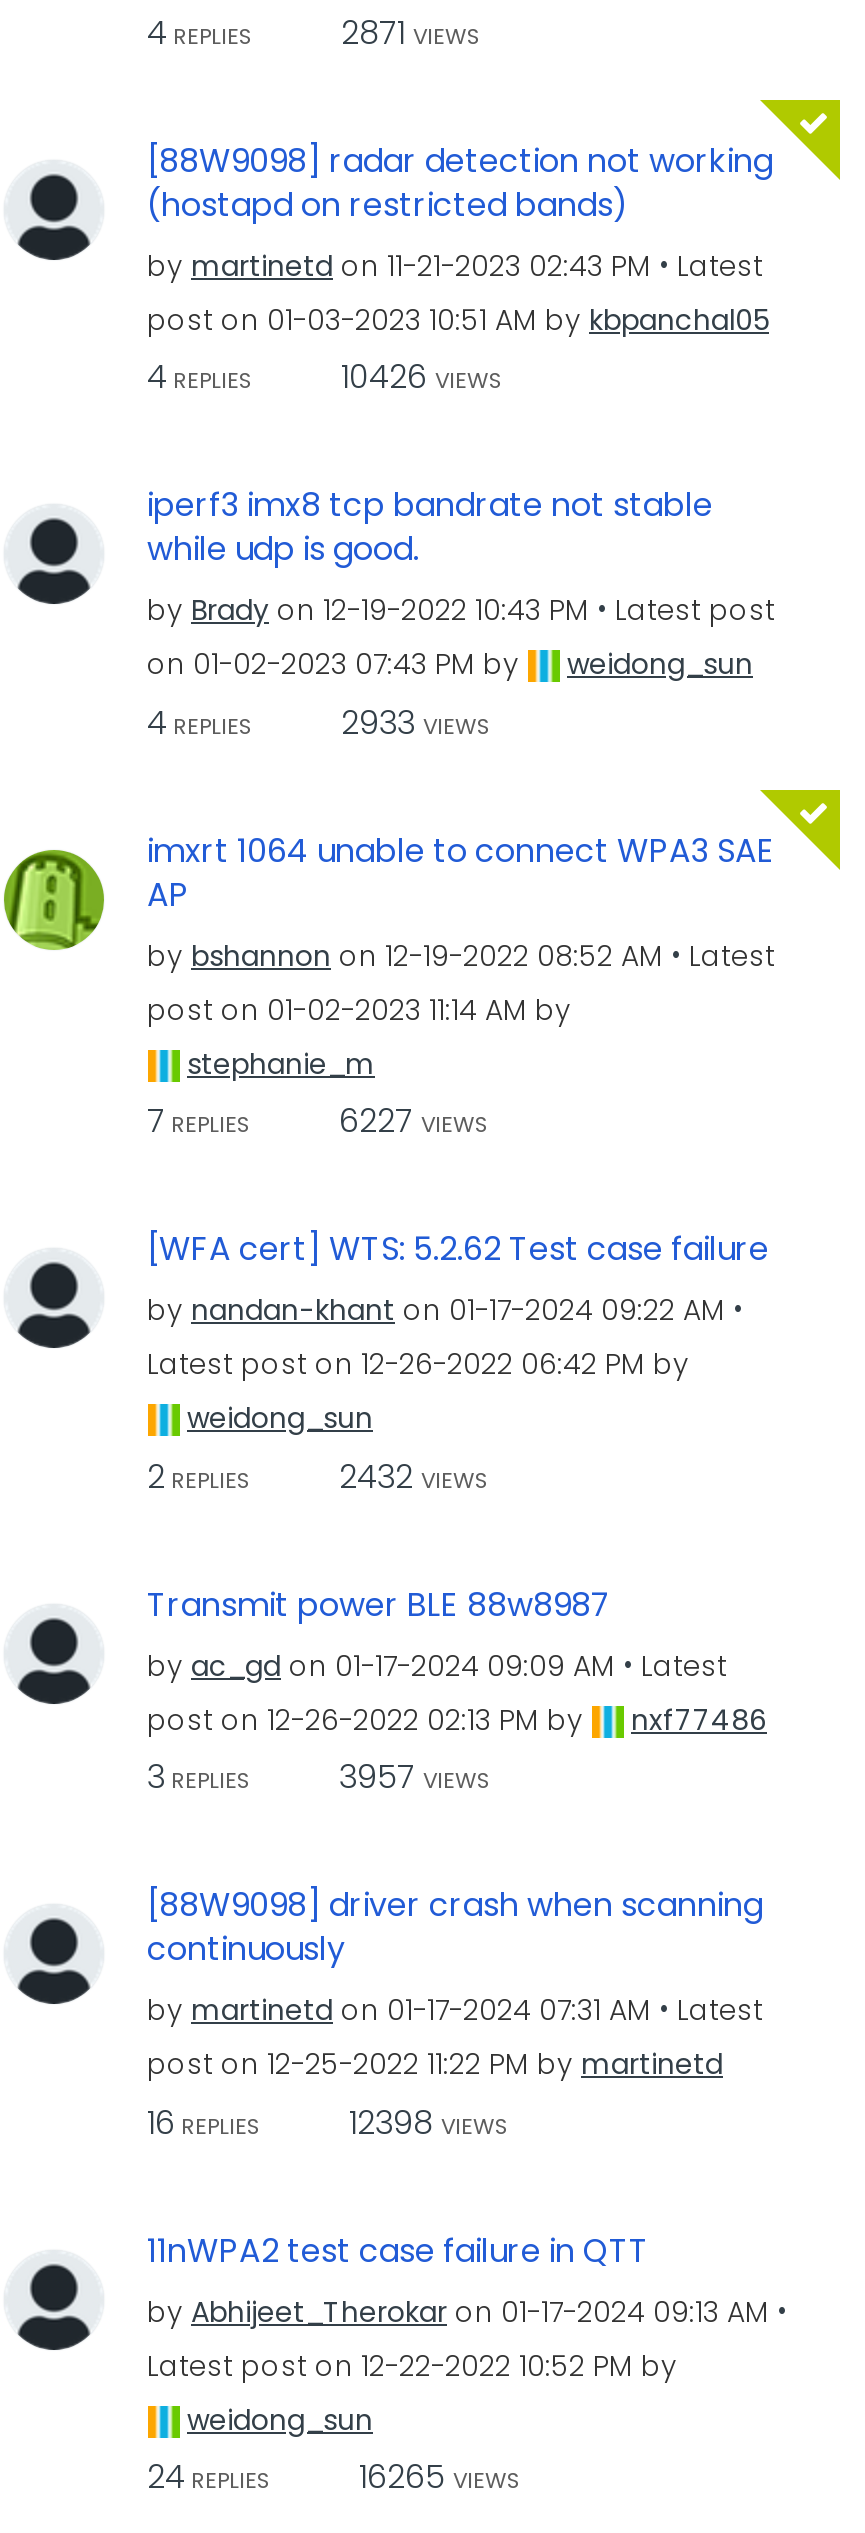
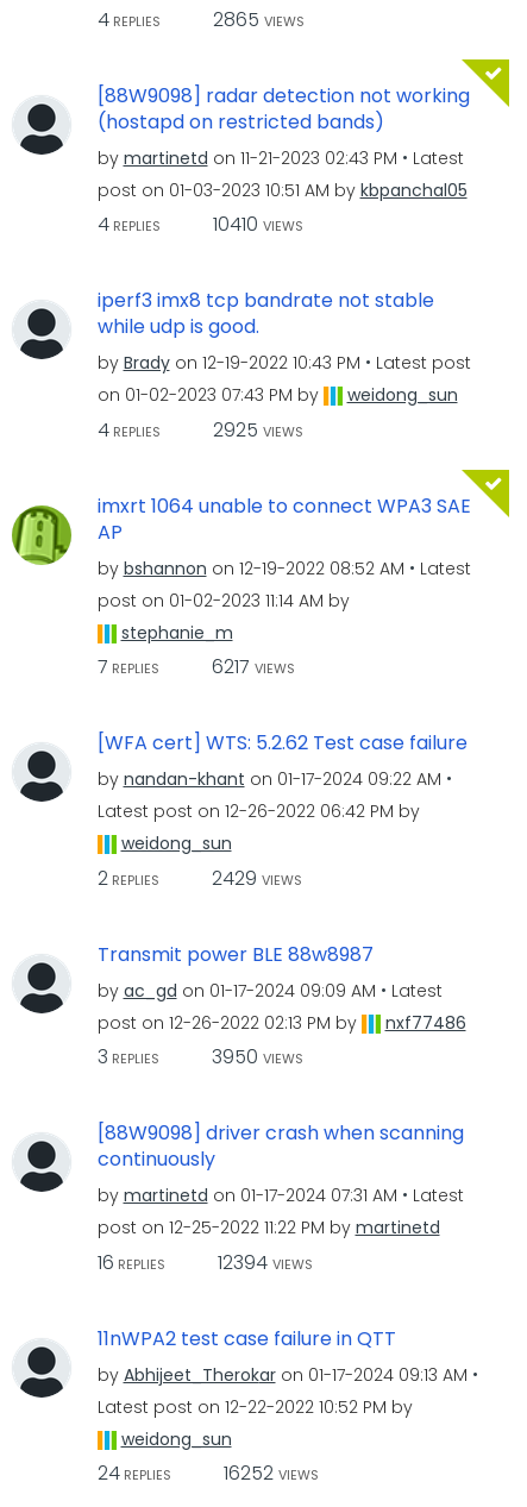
[147,9,481,55] 4 REPLIES 2871 VIEWS -> [97,5,304,33] 4 REPLIES 2865 VIEWS
[147,354,503,400] 4 REPLIES 10426 VIEWS -> [97,211,303,238] 4 REPLIES 10410 VIEWS
[147,699,491,745] 4 REPLIES 2933 VIEWS -> [97,416,303,443] 4 REPLIES 2925 VIEWS
[147,1098,489,1144] 7 REPLIES 6227 VIEWS -> [97,653,294,680] 7 REPLIES 6217 VIEWS
[147,1453,489,1499] 2 REPLIES 2432 VIEWS -> [97,864,302,891] 2 REPLIES 2429 VIEWS
[147,1754,491,1800] 3 REPLIES 3957 VIEWS -> [97,1043,303,1070] 3 REPLIES 3950 VIEWS
[147,2099,509,2145] 16 REPLIES 12398 VIEWS -> [97,1248,312,1276] 16 REPLIES 12394 VIEWS
[147,2454,521,2500] 24 REPLIES 16265 VIEWS -> [97,1459,318,1487] 24 REPLIES 16252 VIEWS

